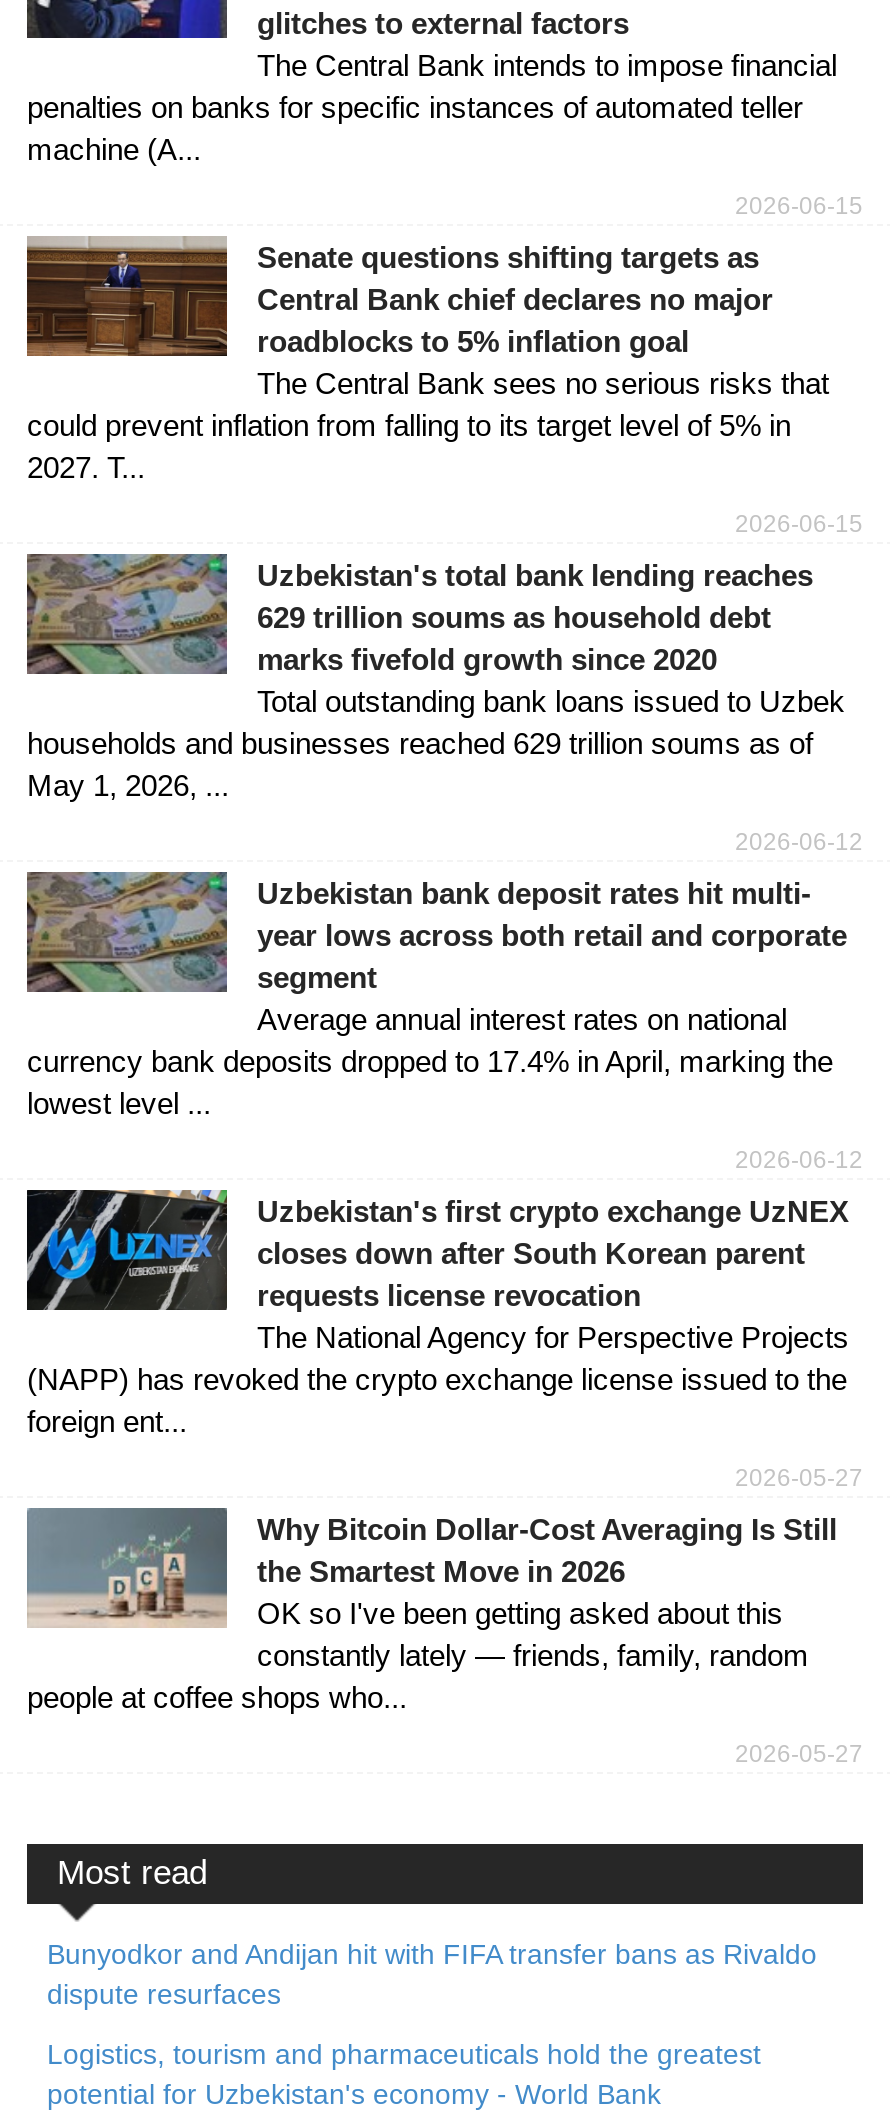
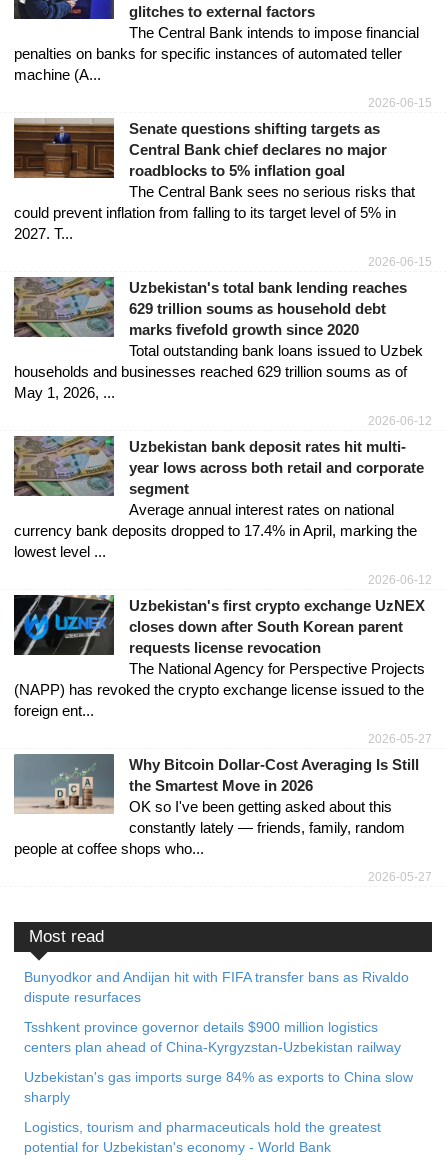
none -> [24,1019,413,1105] Tsshkent province governor details $900 million logistics | centers plan ahead of China-Kyrgyzstan-Uzbekistan railway | Uzbekistan's gas imports surge 84% as exports to China slow | sharply

